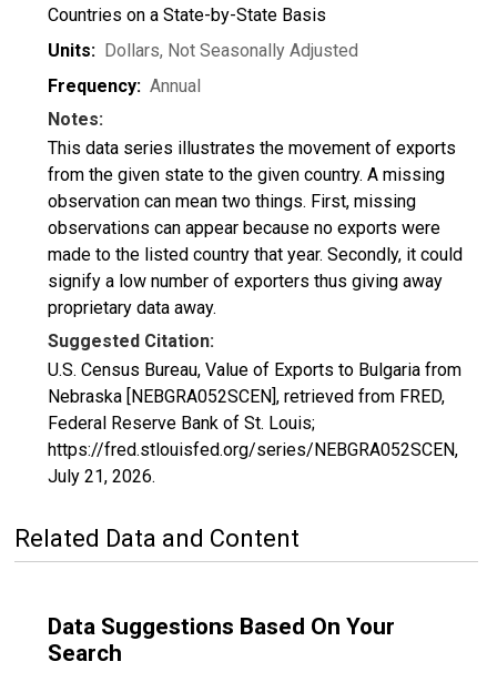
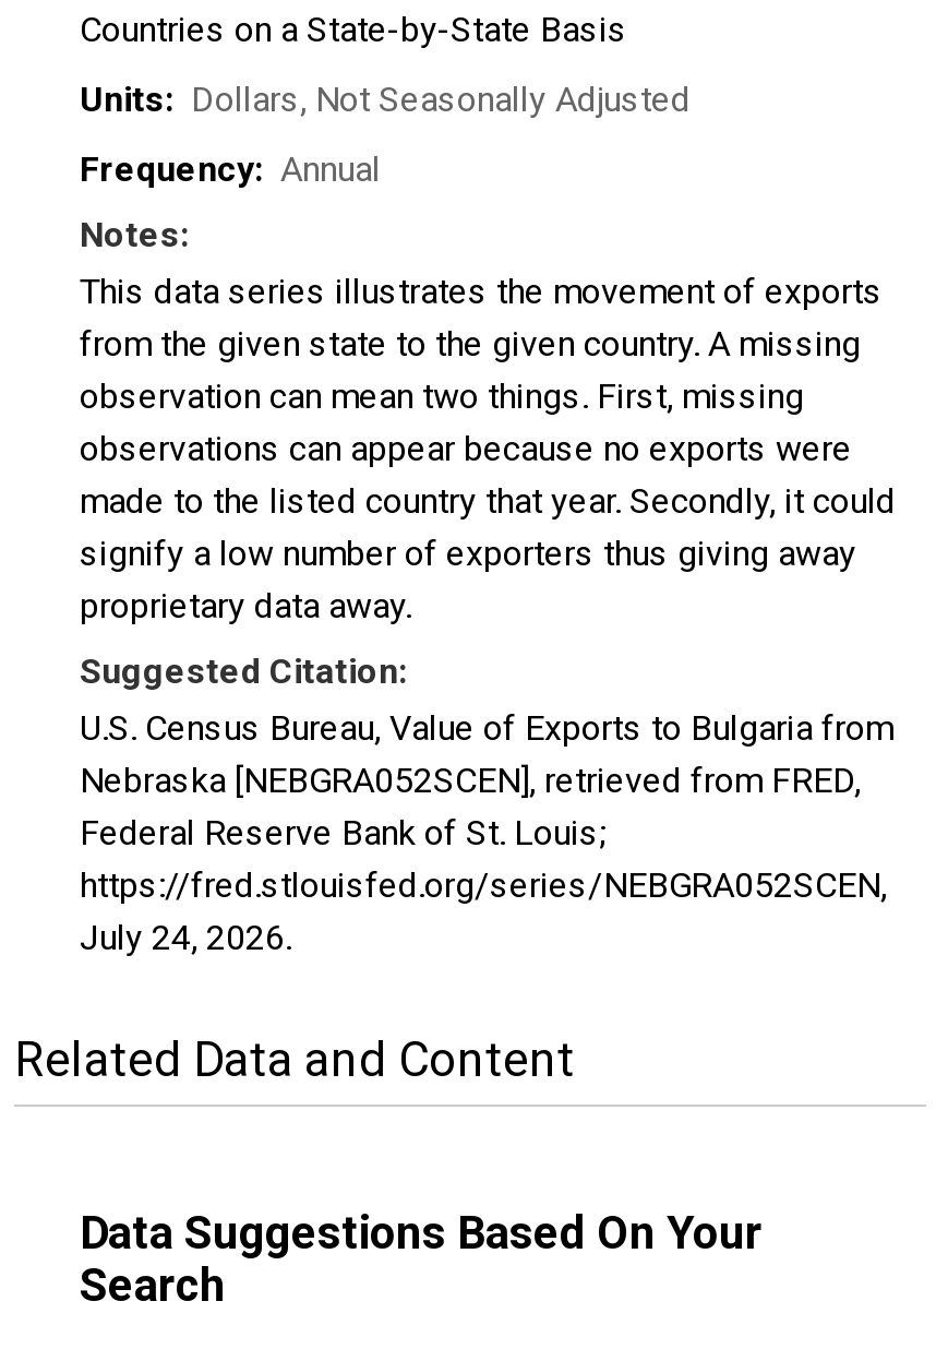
[48,466,155,487] July 21, 2026. -> [80,917,291,958] July 24, 2026.

